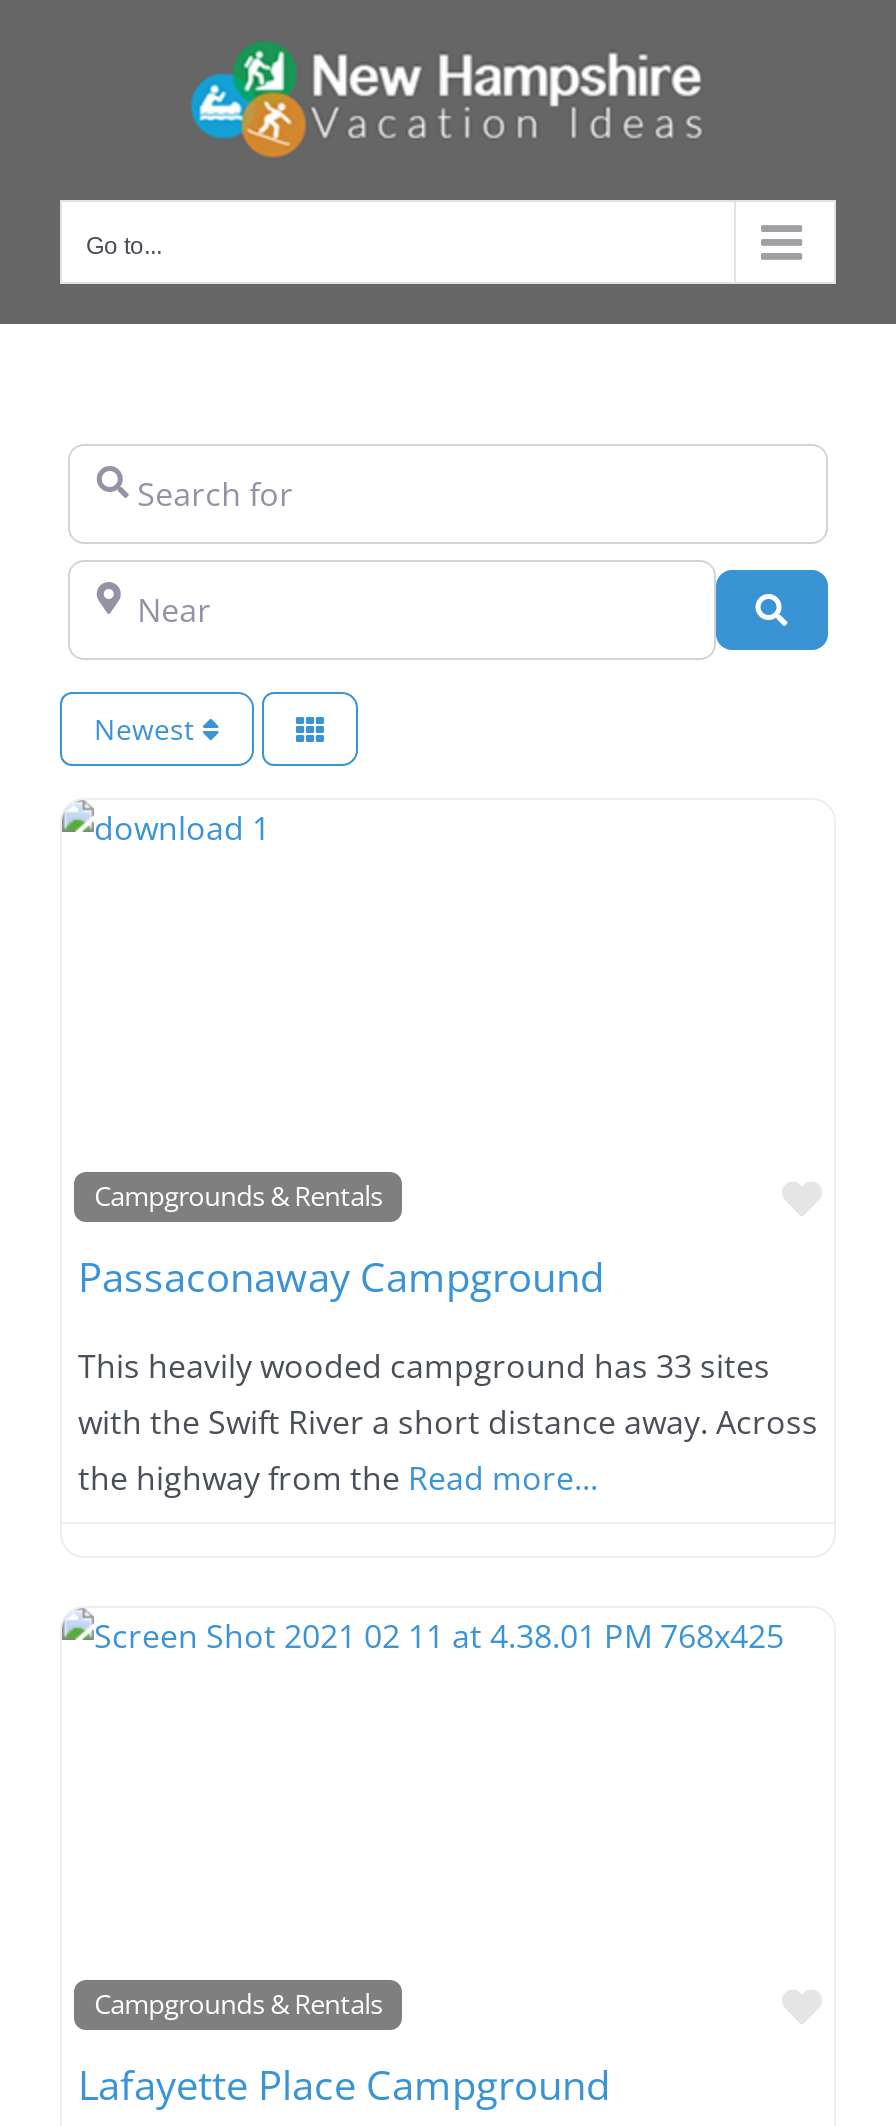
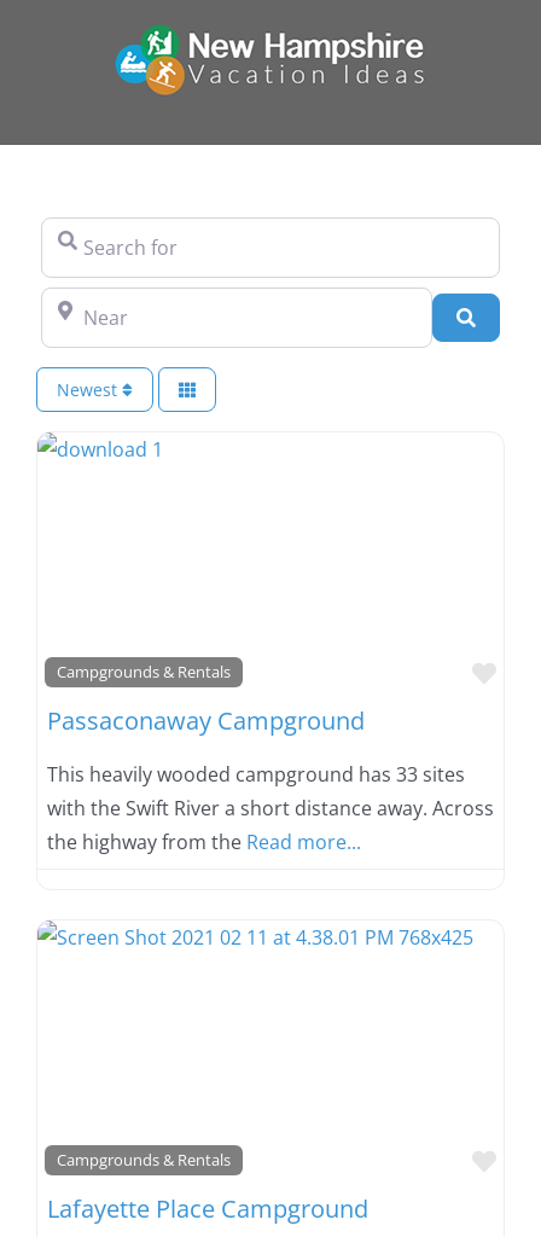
[86,232,162,260] Go to... -> none

